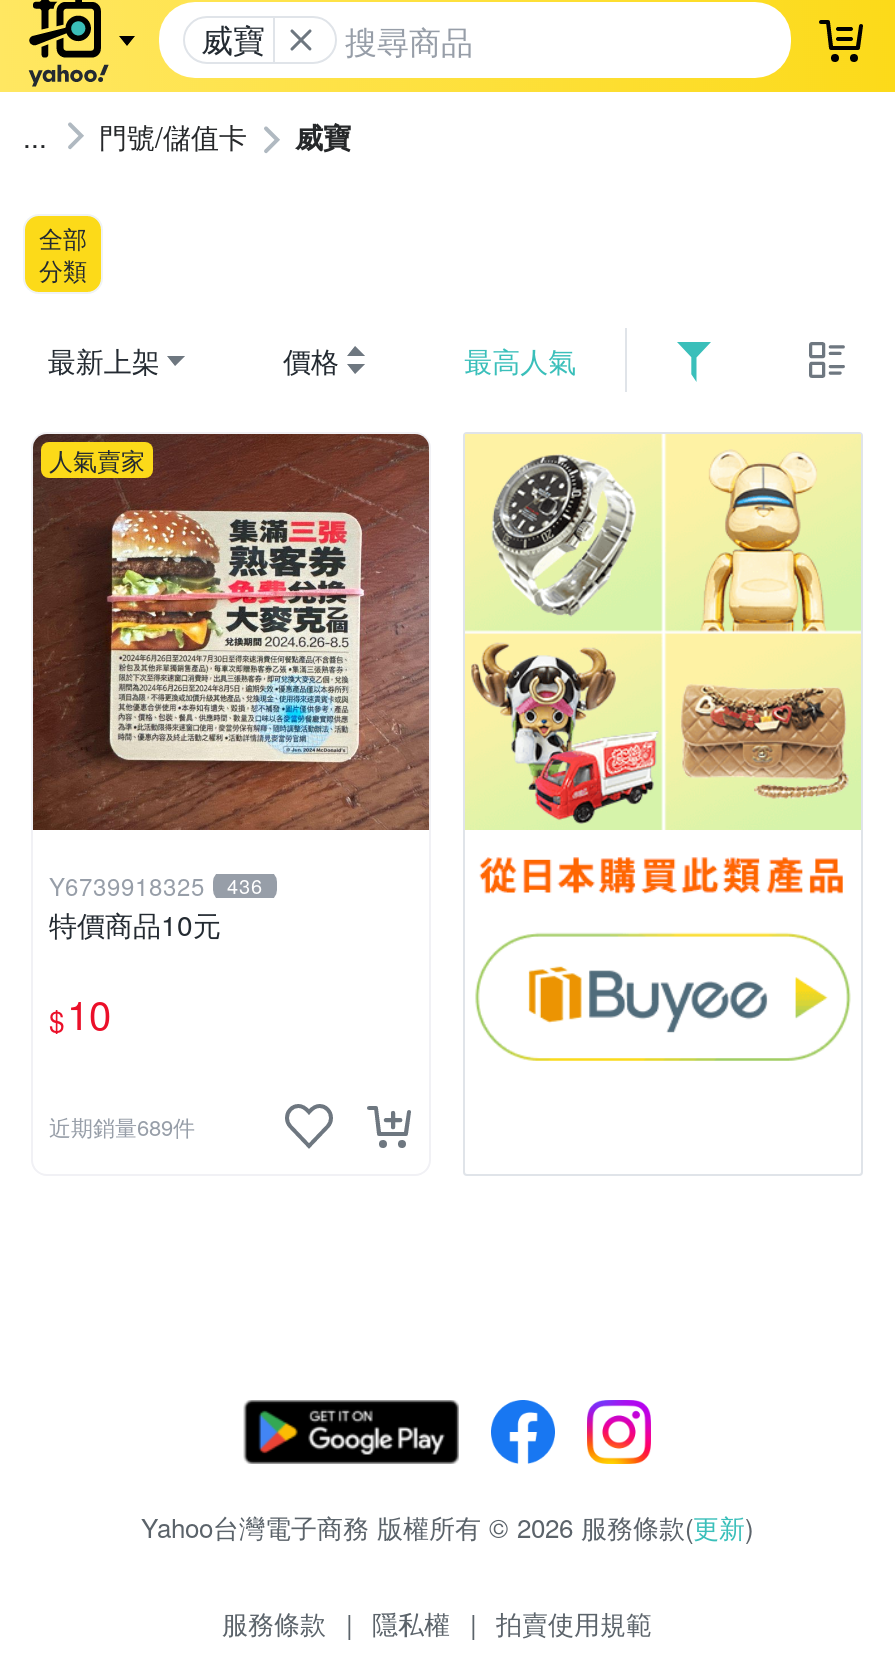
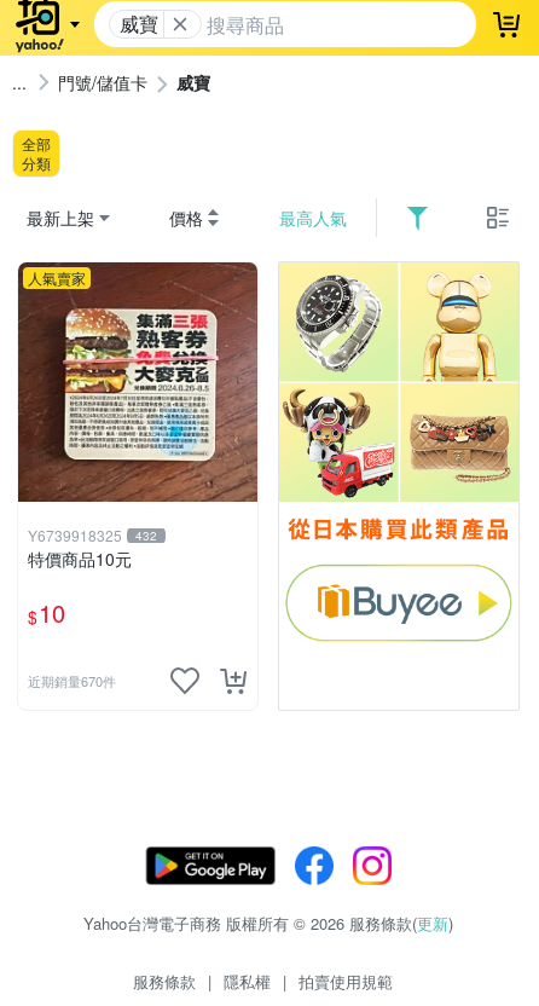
[49,869,263,903] Y6739918325 436 -> [28,525,157,546] Y6739918325 432
[49,1111,195,1143] 近期銷量689件 -> [28,671,116,691] 近期銷量670件

